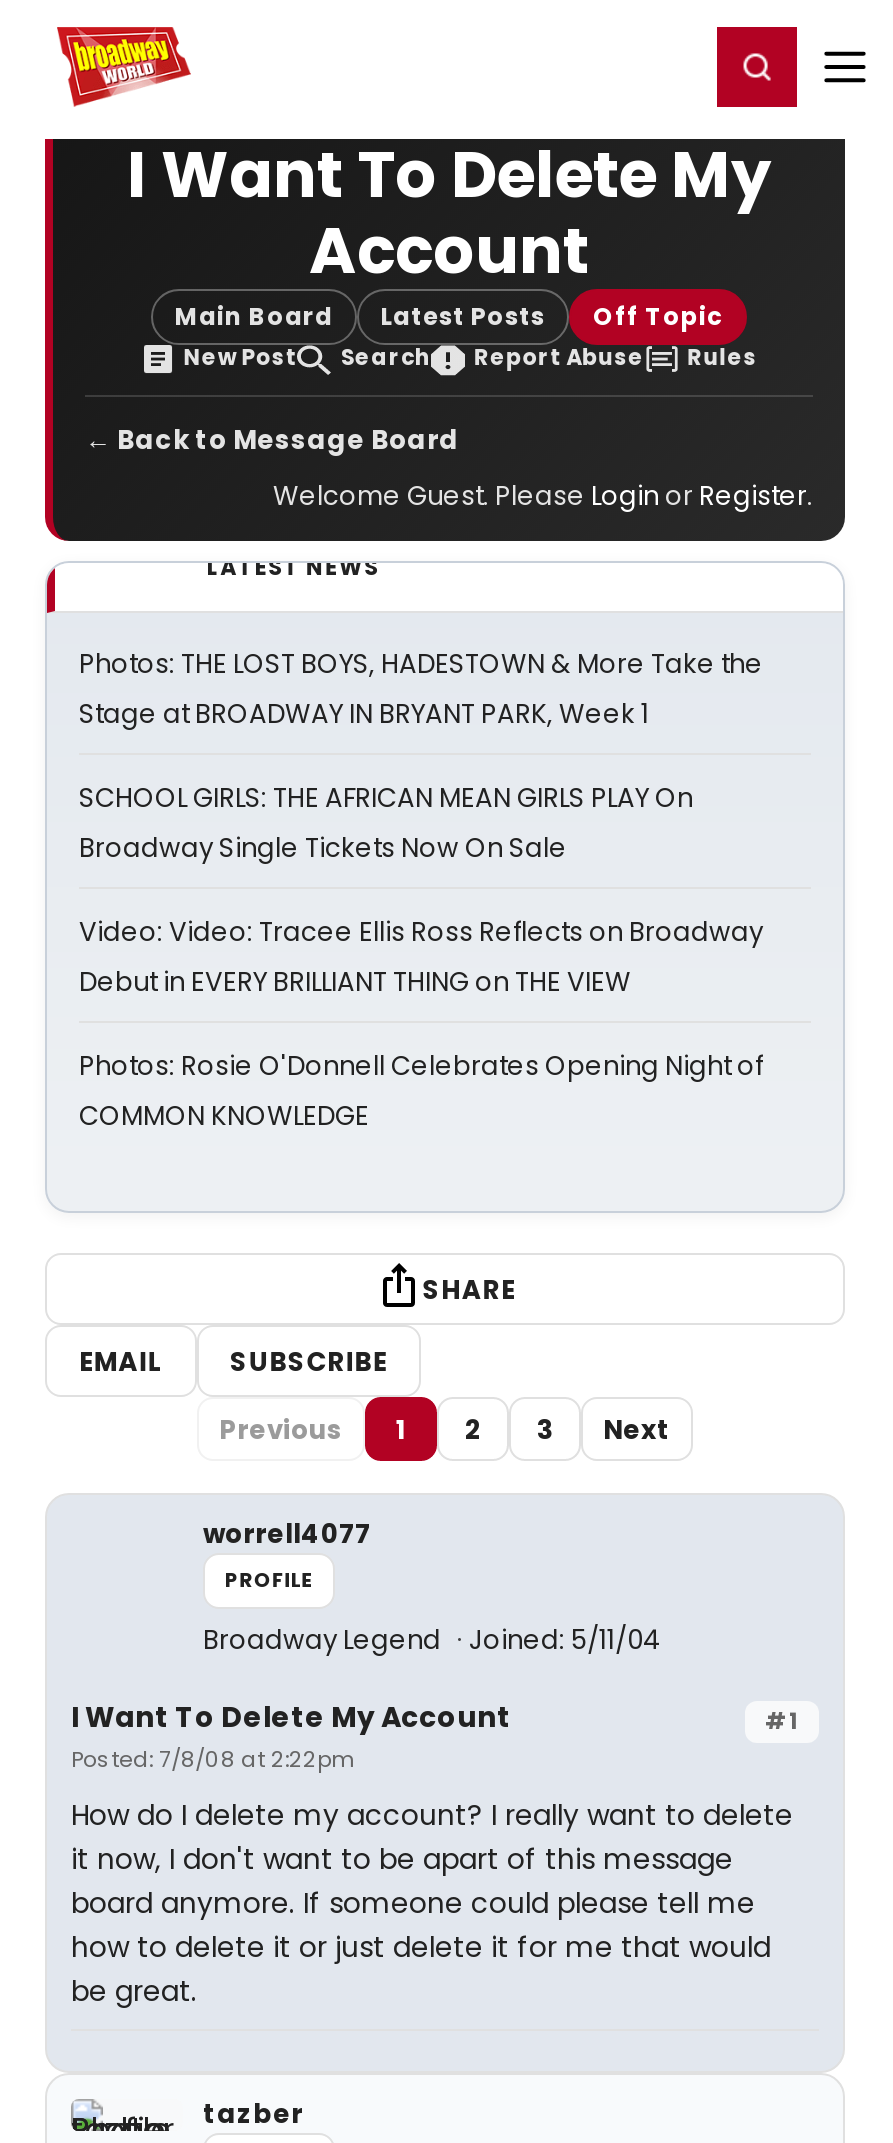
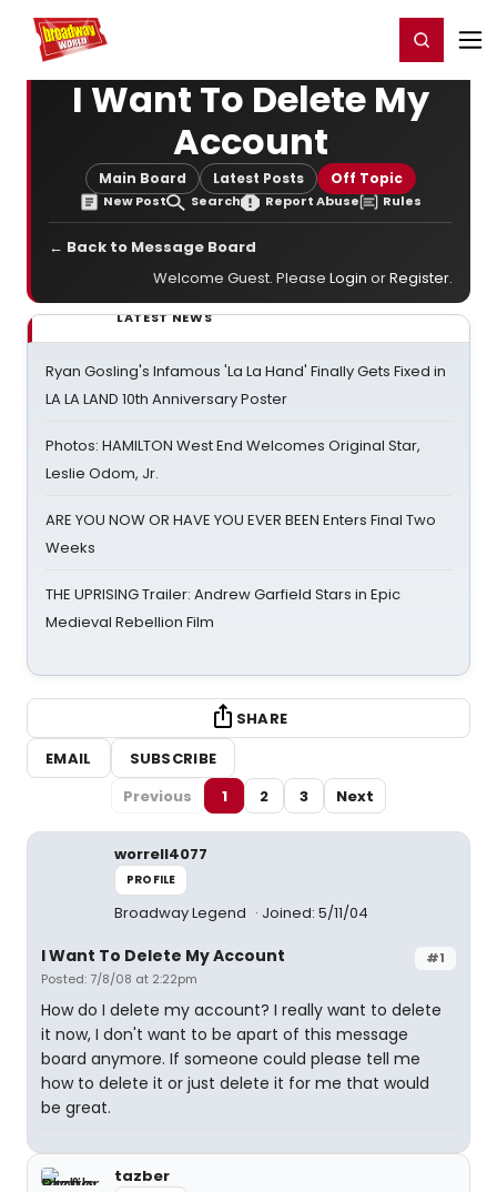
[79,645,763,733] Photos: THE LOST BOYS, HADESTOWN & More Take the | Stage at BROADWAY IN BRYANT PARK, Week 1 -> [45,361,446,410] Ryan Gosling's Infamous 'La La Hand' Finally Gets Fixed in | LA LA LAND 10th Anniversary Poster
[79,779,693,867] SCHOOL GIRLS: THE AFRICAN MEAN GIRLS PLAY On | Broadway Single Tickets Now On Sale -> [45,435,420,484] Photos: HAMILTON West End Welcomes Original Star, | Leslie Odom, Jr.
[79,913,763,1001] Video: Video: Tracee Ellis Ross Reflects on Broadway | Debut in EVERY BRILLIANT THING on THE VIEW -> [45,509,436,558] ARE YOU NOW OR HAVE YOU EVER BEEN Enters Final Two | Weeks
[79,1047,763,1135] Photos: Rosie O'Donnell Celebrates Opening Night of | COMMON KNOWLEDGE -> [45,584,400,633] THE UPRISING Trailer: Andrew Garfield Stars in Epic | Medieval Rebellion Film

